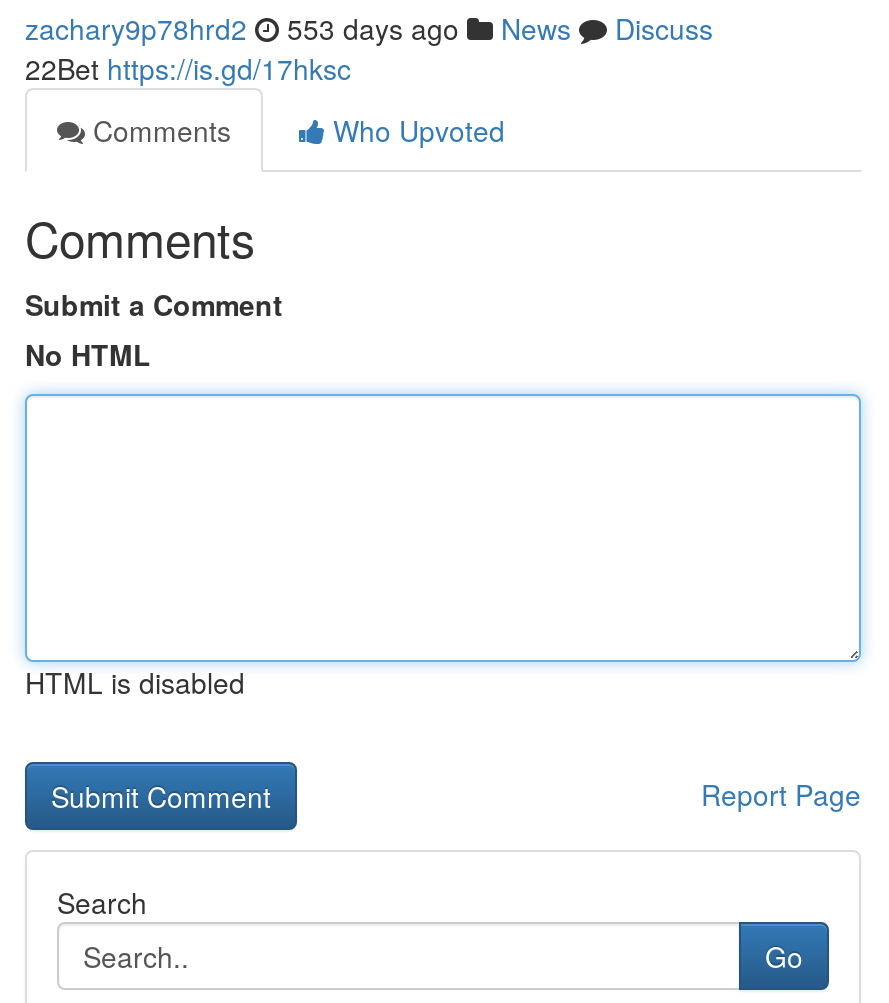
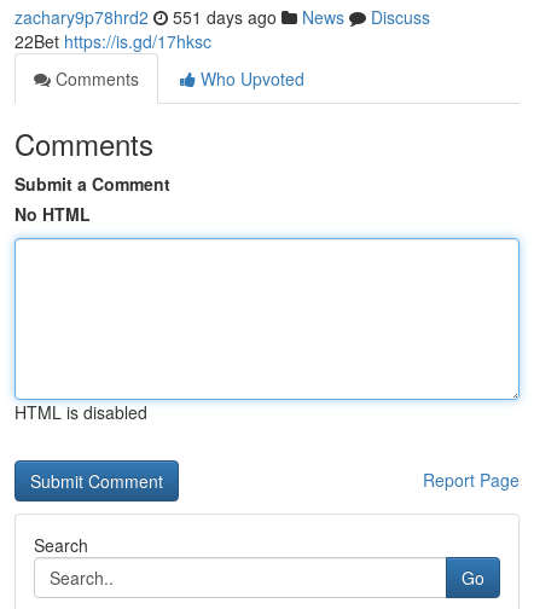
[25,8,713,48] zachary9p78hrd2 553 days ago News Discuss -> [14,5,430,29] zachary9p78hrd2 551 days ago News Discuss

